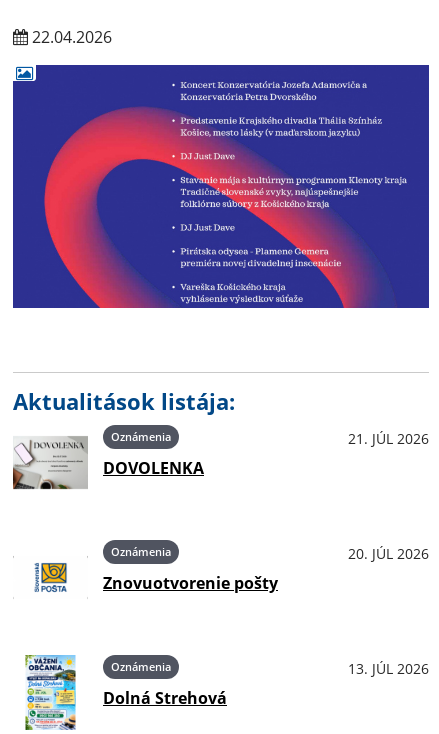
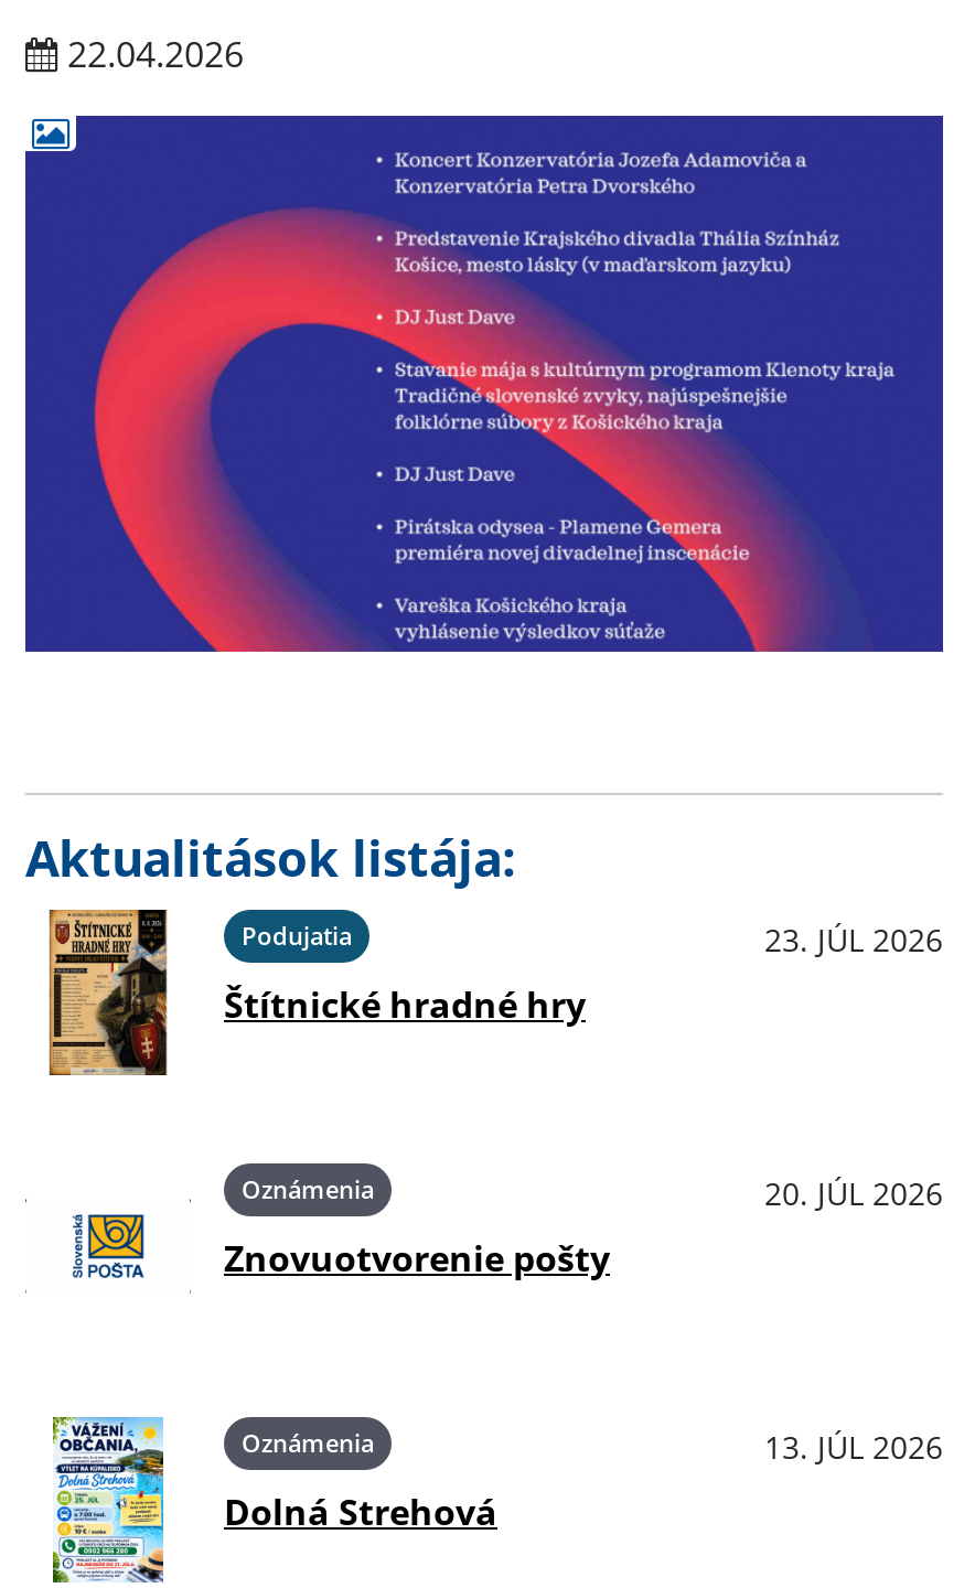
[12,425,429,500] [image] | Oznámenia | 21. JÚL 2026 | DOVOLENKA -> [25,908,943,1077] [image] | Podujatia | 23. JÚL 2026 | Štítnické hradné hry

